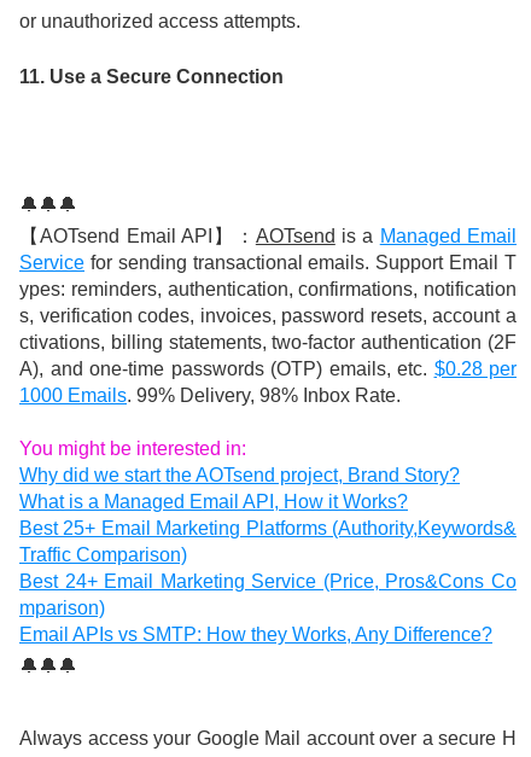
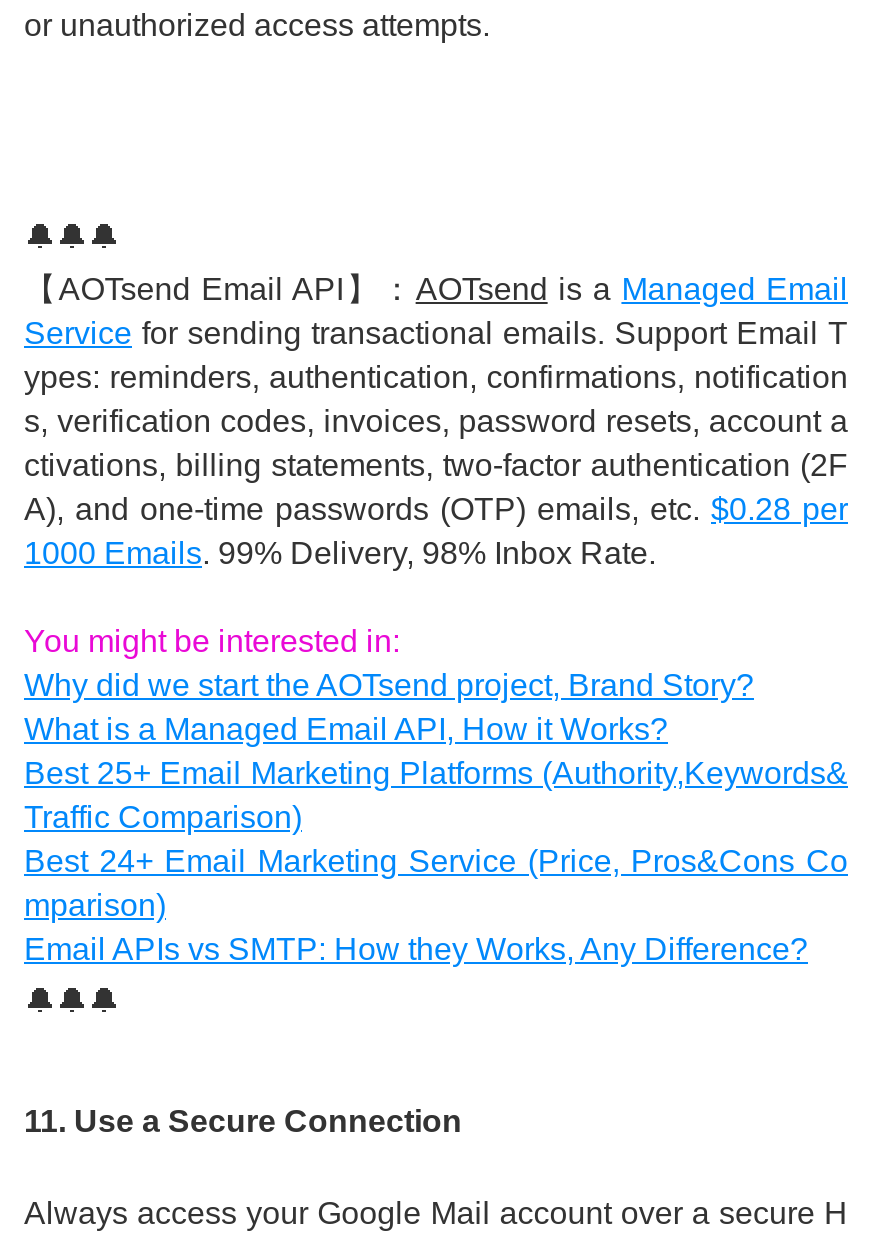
moved [19,67,284,88] -> [24,1105,462,1139]: 11. Use a Secure Connection
moved [19,226,517,645] -> [24,273,848,967]: 【AOTsend Email API】：AOTsend is a Managed Email | Service for sending transactional emails. Support Email T | ypes: reminders, authentication, confirmations, notification | ... | mparison) | Email APIs vs SMTP: How they Works, Any Difference?

